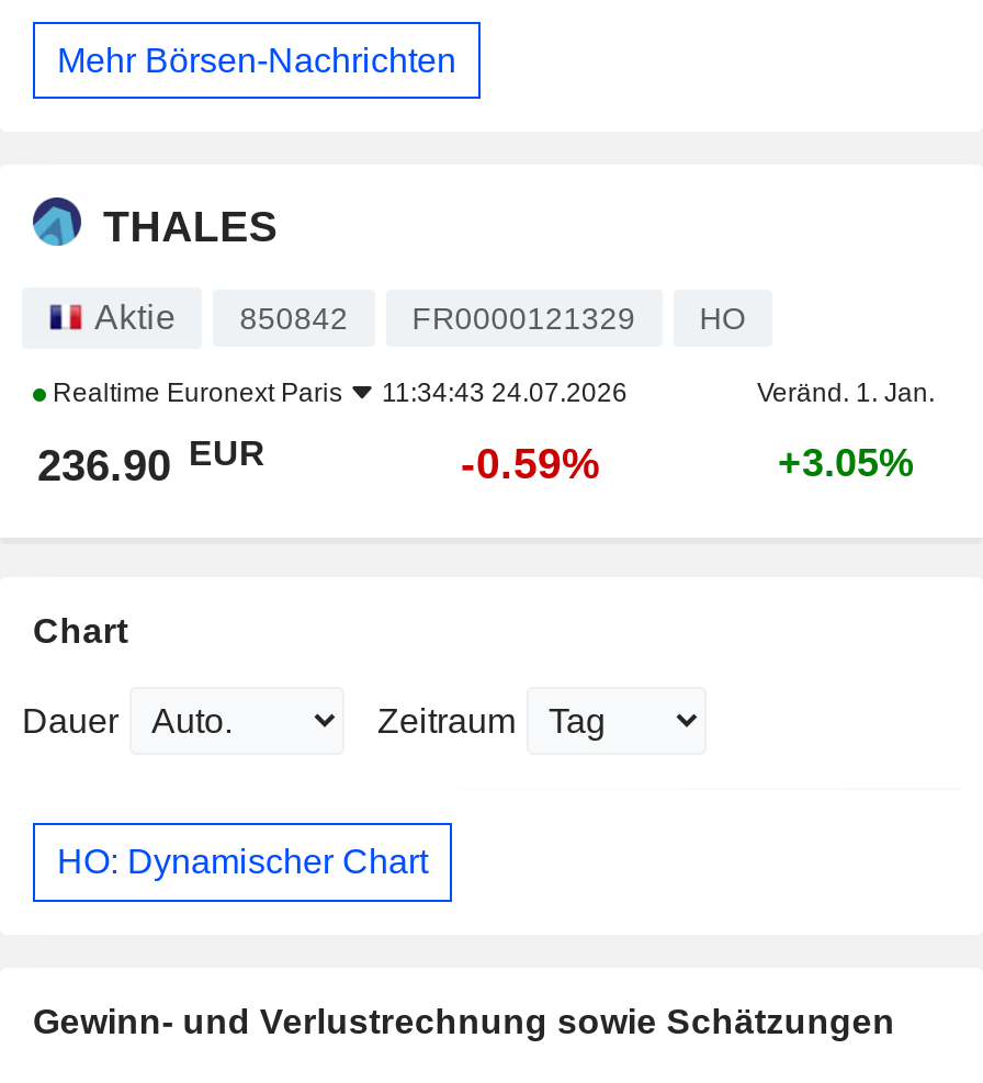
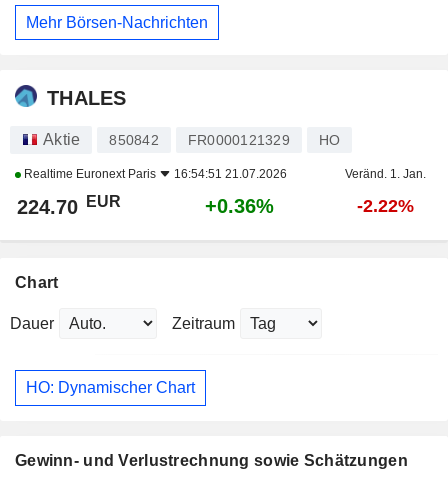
[46,378,628,409] Realtime Euronext Paris 11:34:43 24.07.2026 -> [21,167,287,181] Realtime Euronext Paris 16:54:51 21.07.2026
[37,434,265,490] 236.90 EUR -> [17,193,121,218] 224.70 EUR
[461,440,601,488] -0.59% -> [205,195,274,217] +0.36%
[778,442,914,486] +3.05% -> [357,196,414,216] -2.22%

